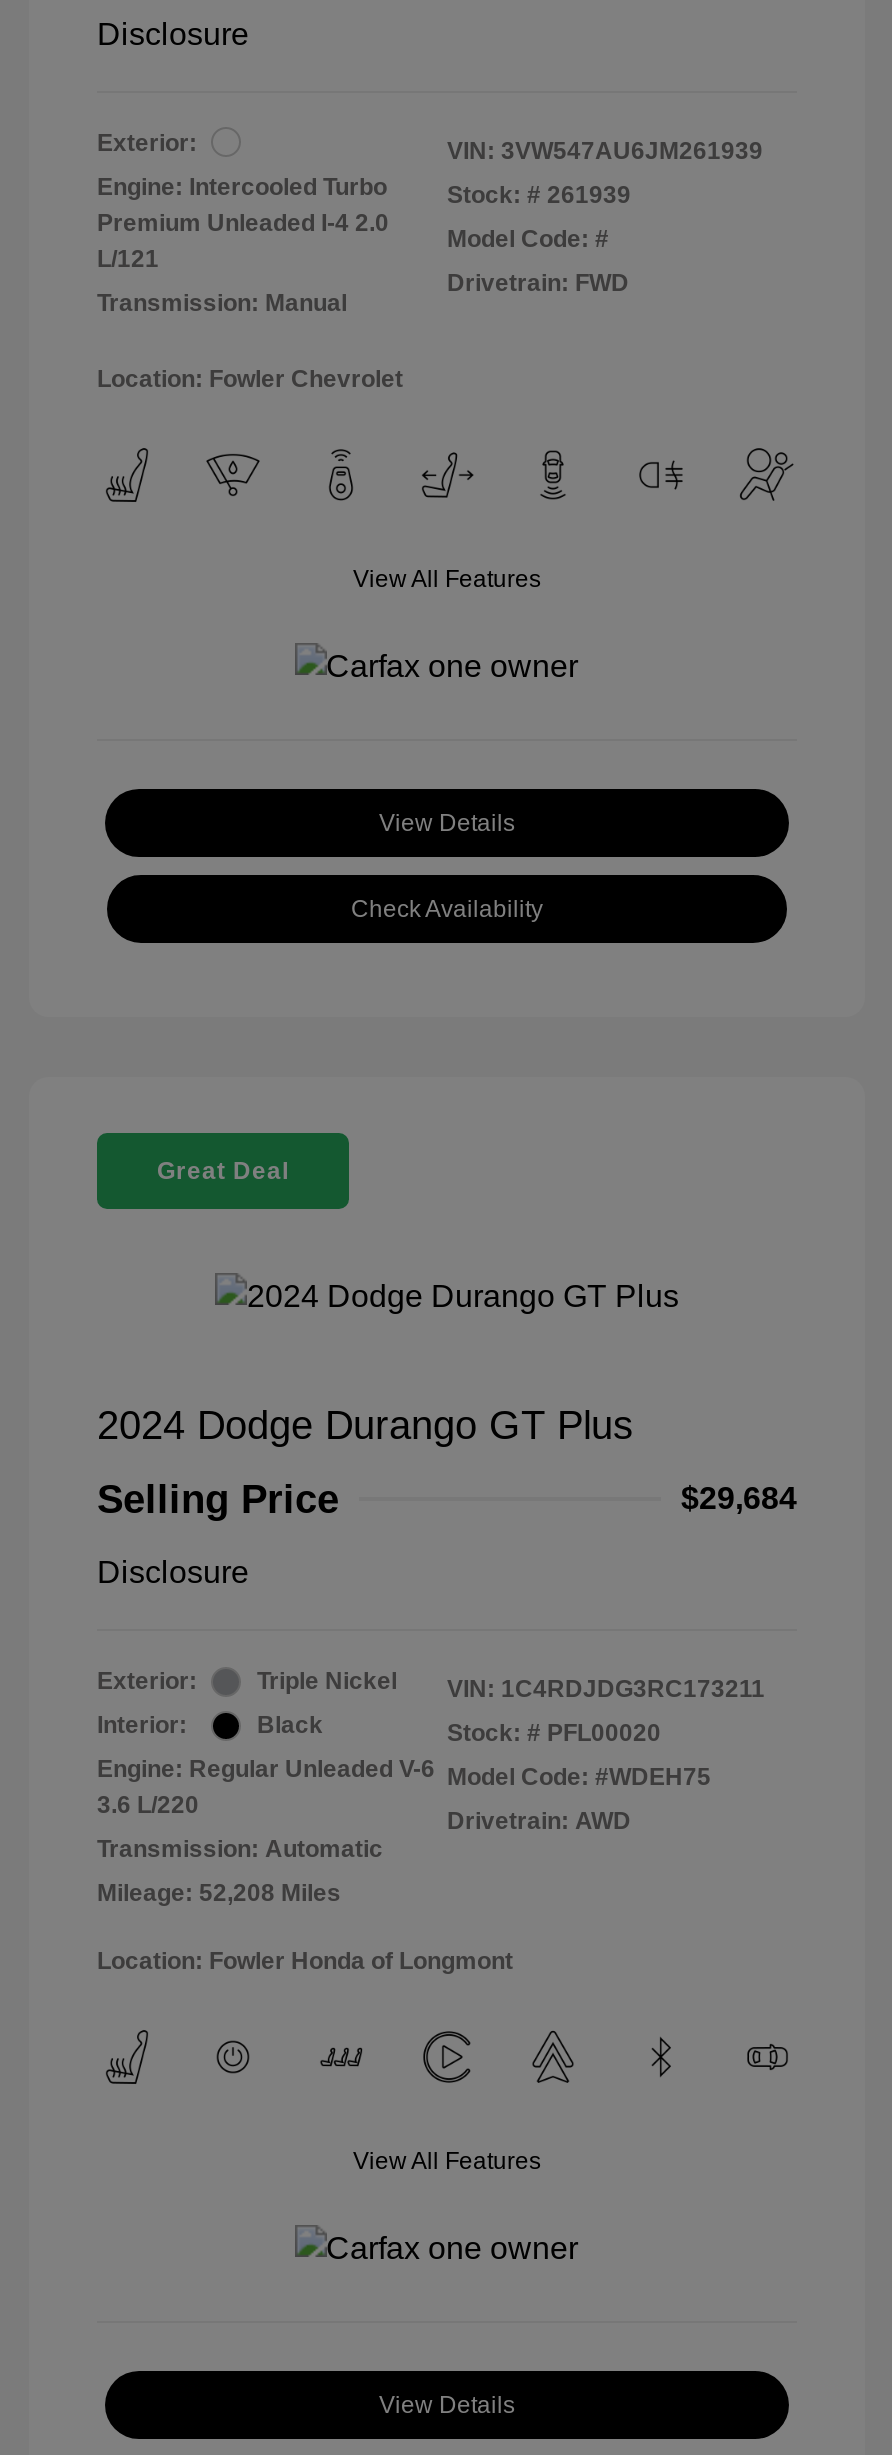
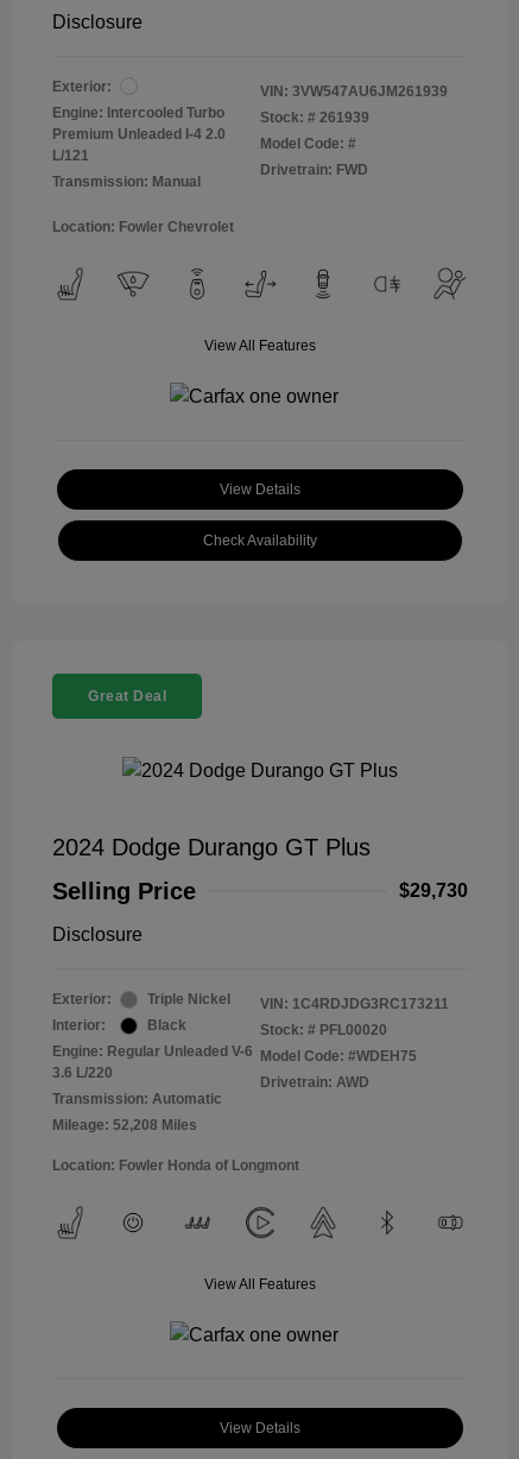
[681,1482,797,1516] $29,684 -> [399,881,468,901] $29,730

